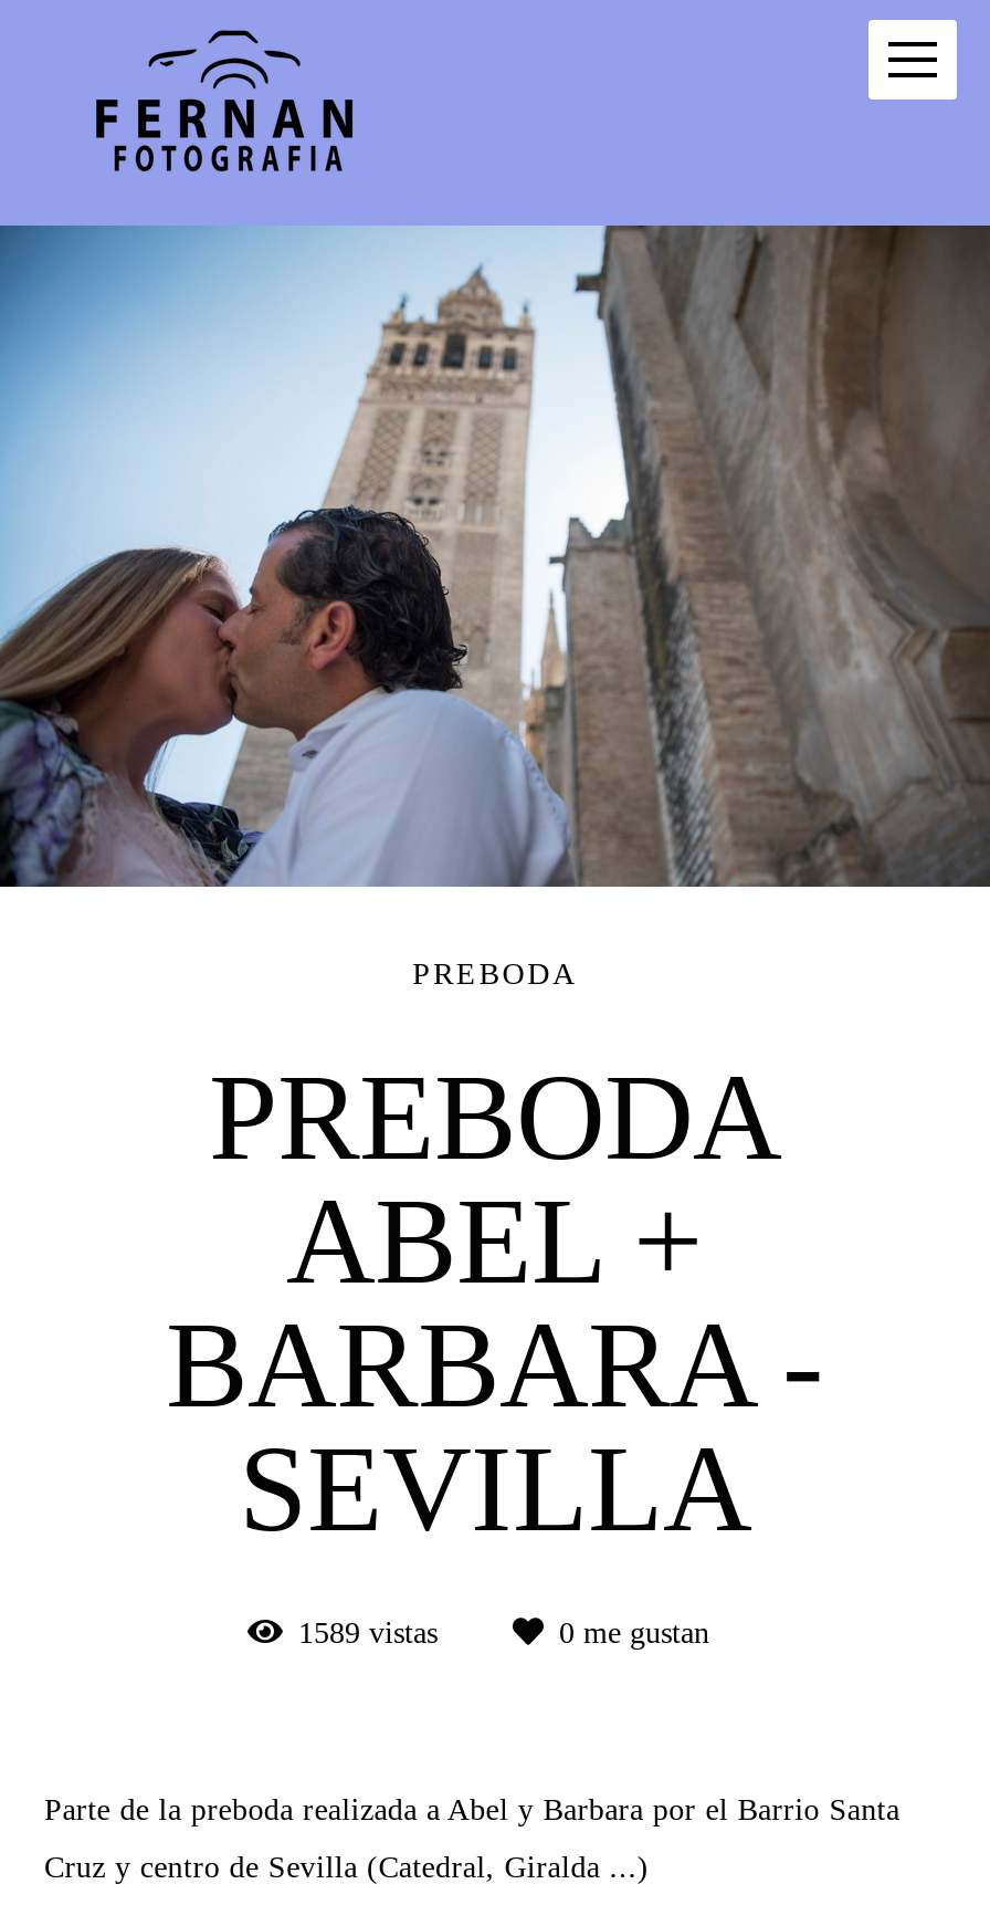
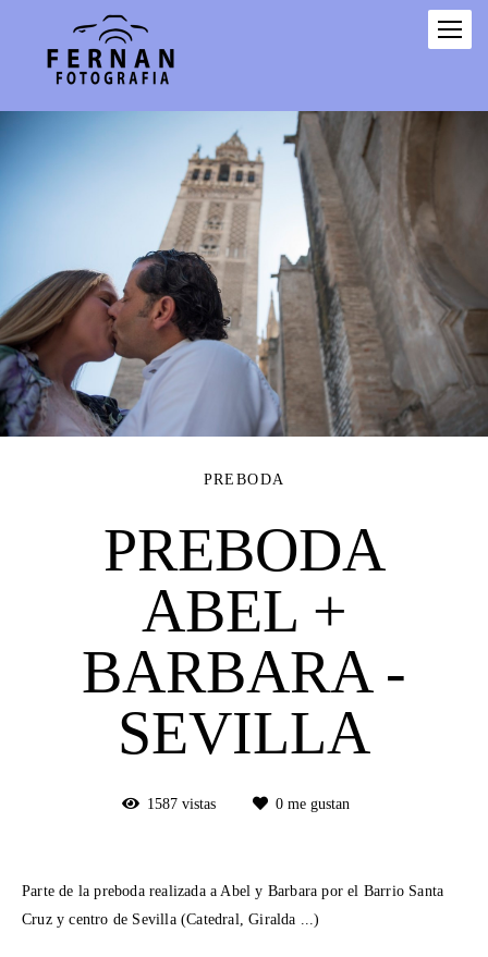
[298,1616,446,1650] 1589 vistas -> [147,796,220,812] 1587 vistas

